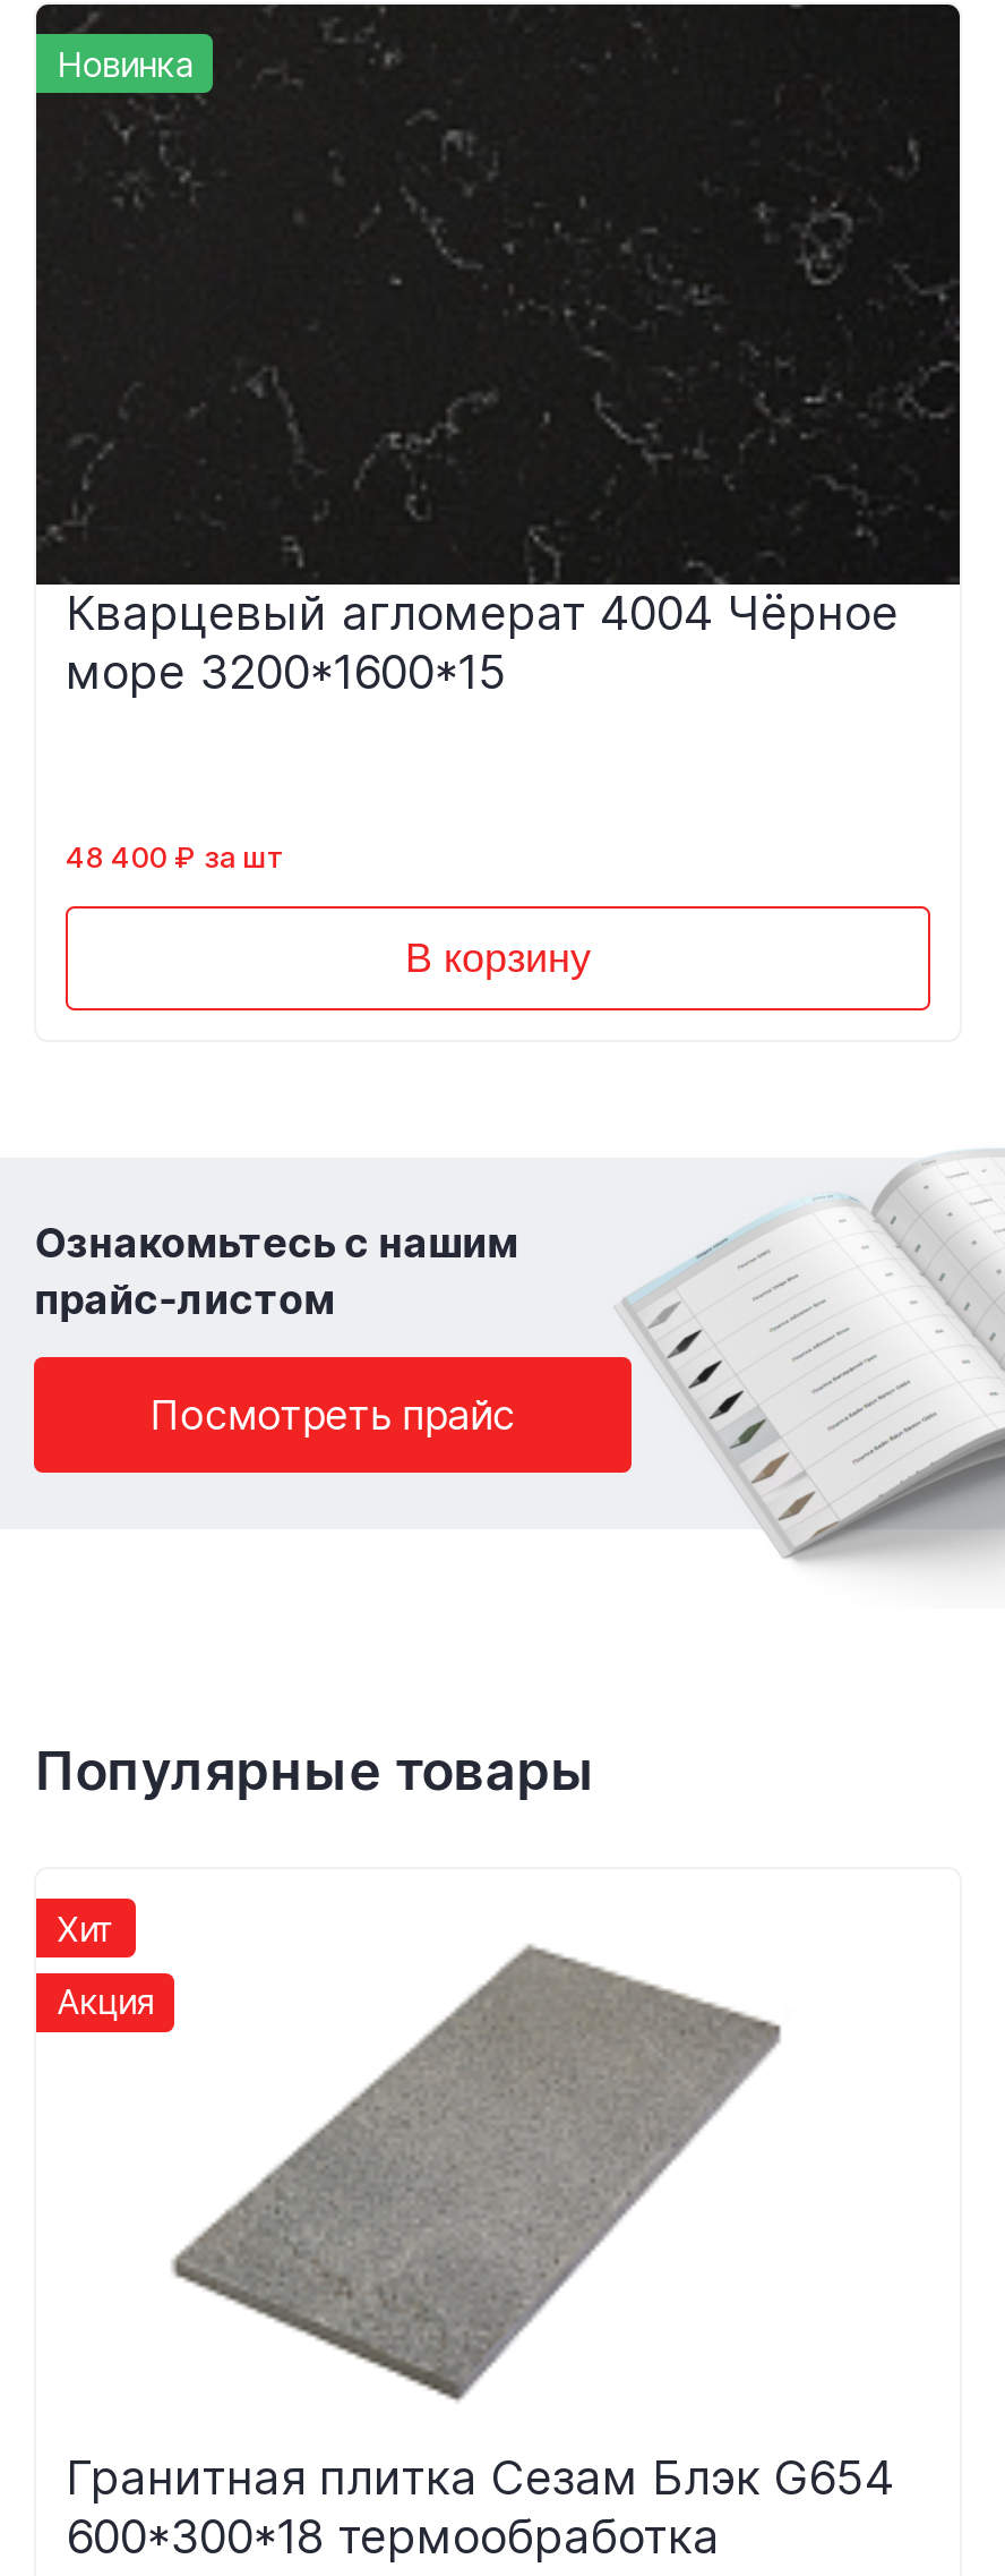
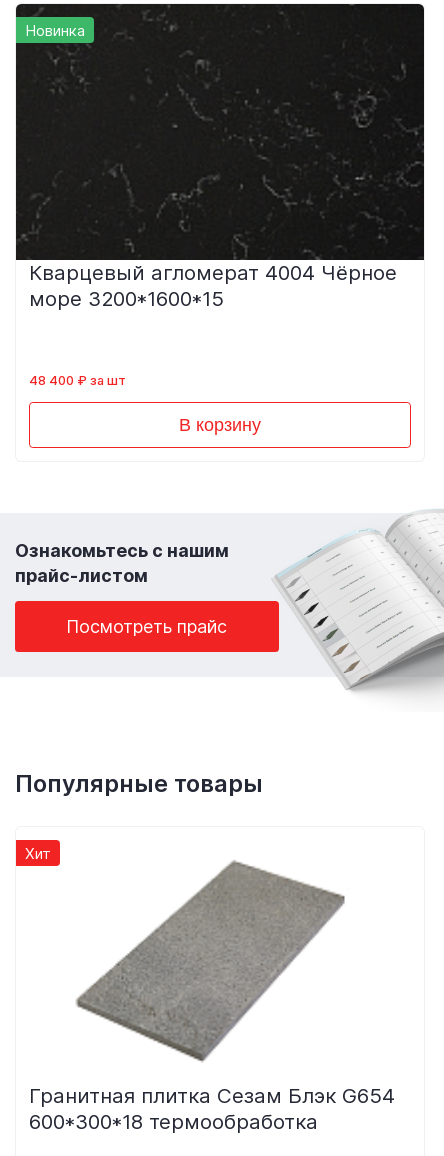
[57,1981,154,2024] Акция -> none

